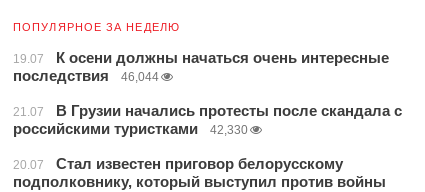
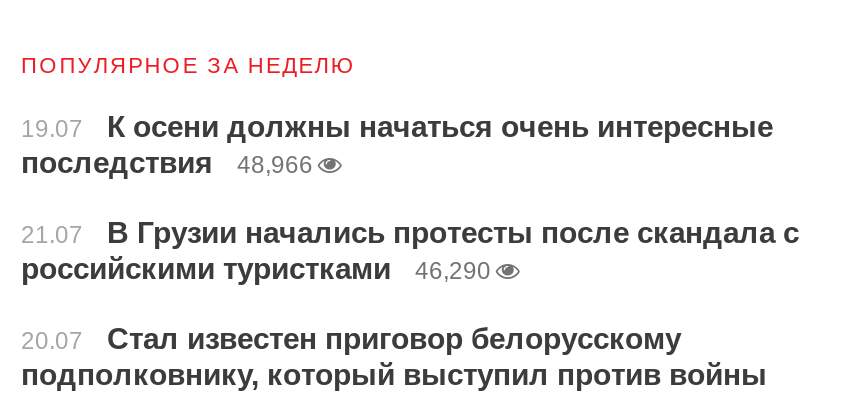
[13,67,159,84] последствия 46,044 -> [21,145,313,179] последствия 48,966
[13,120,248,137] российскими туристками 42,330 -> [21,251,491,285] российскими туристками 46,290

